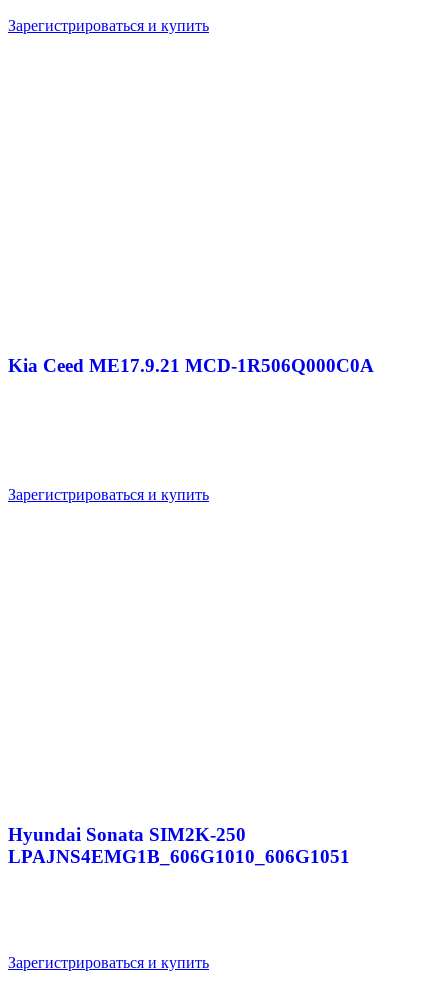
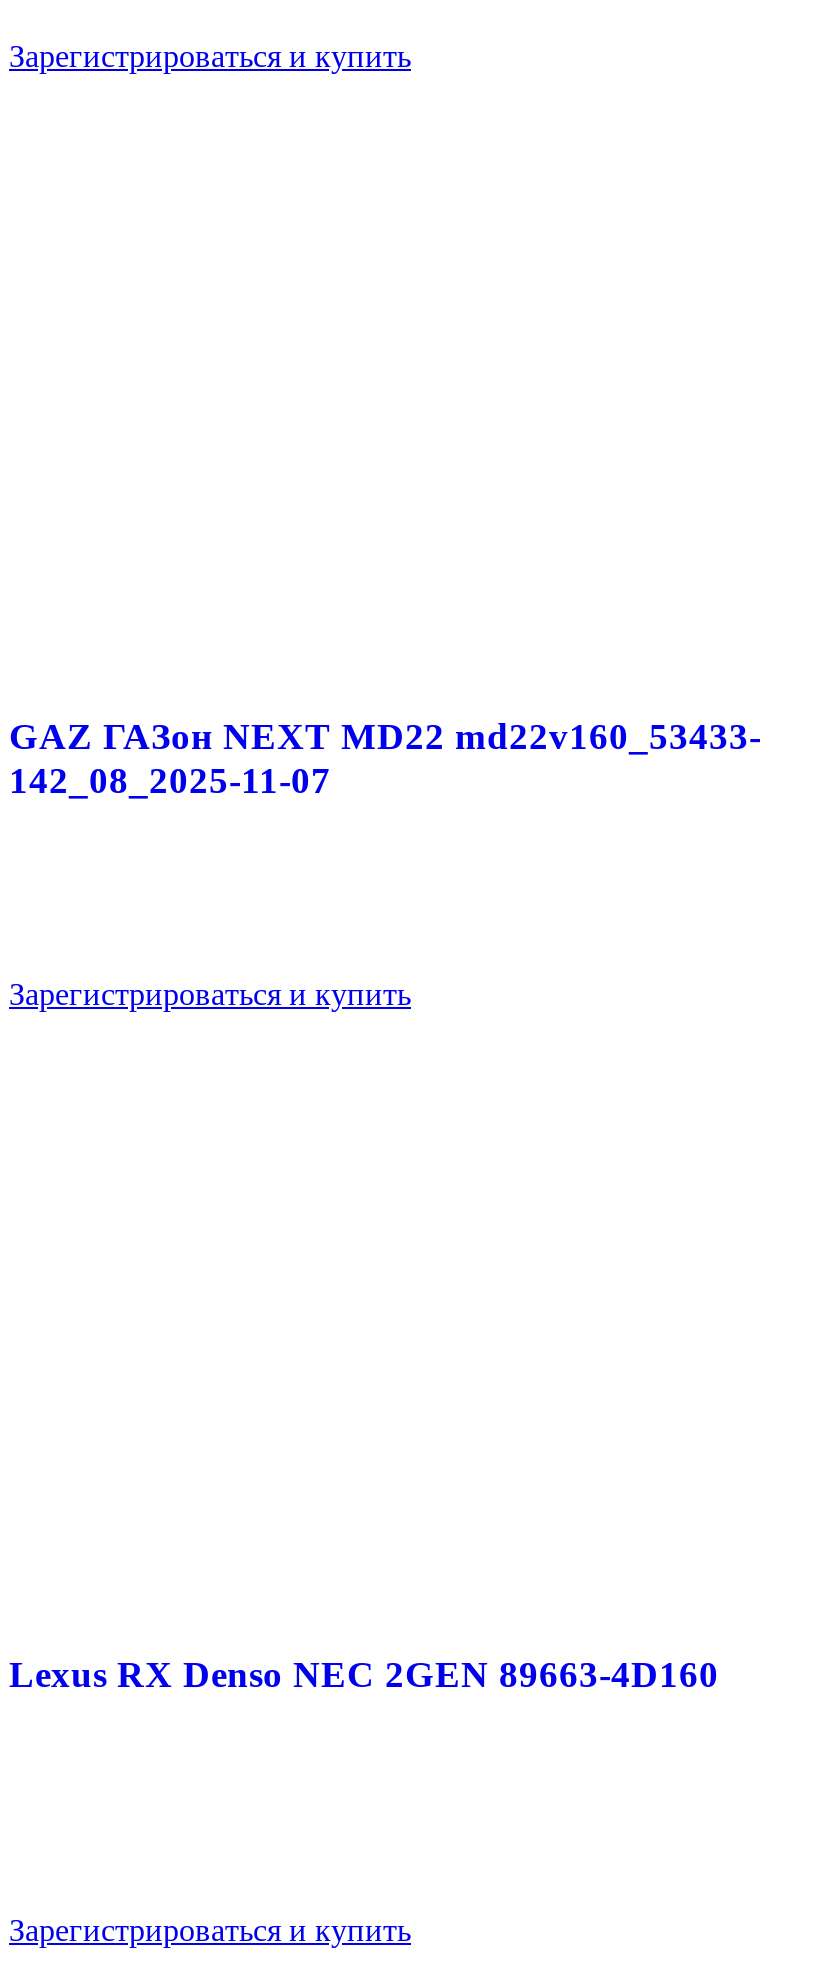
[8,355,374,376] Kia Ceed ME17.9.21 MCD-1R506Q000C0A -> [9,715,761,801] GAZ ГАЗон NEXT MD22 md22v160_53433- | 142_08_2025-11-07
[8,824,350,867] Hyundai Sonata SIM2K-250 | LPAJNS4EMG1B_606G1010_606G1051 -> [9,1653,719,1695] Lexus RX Denso NEC 2GEN 89663-4D160

